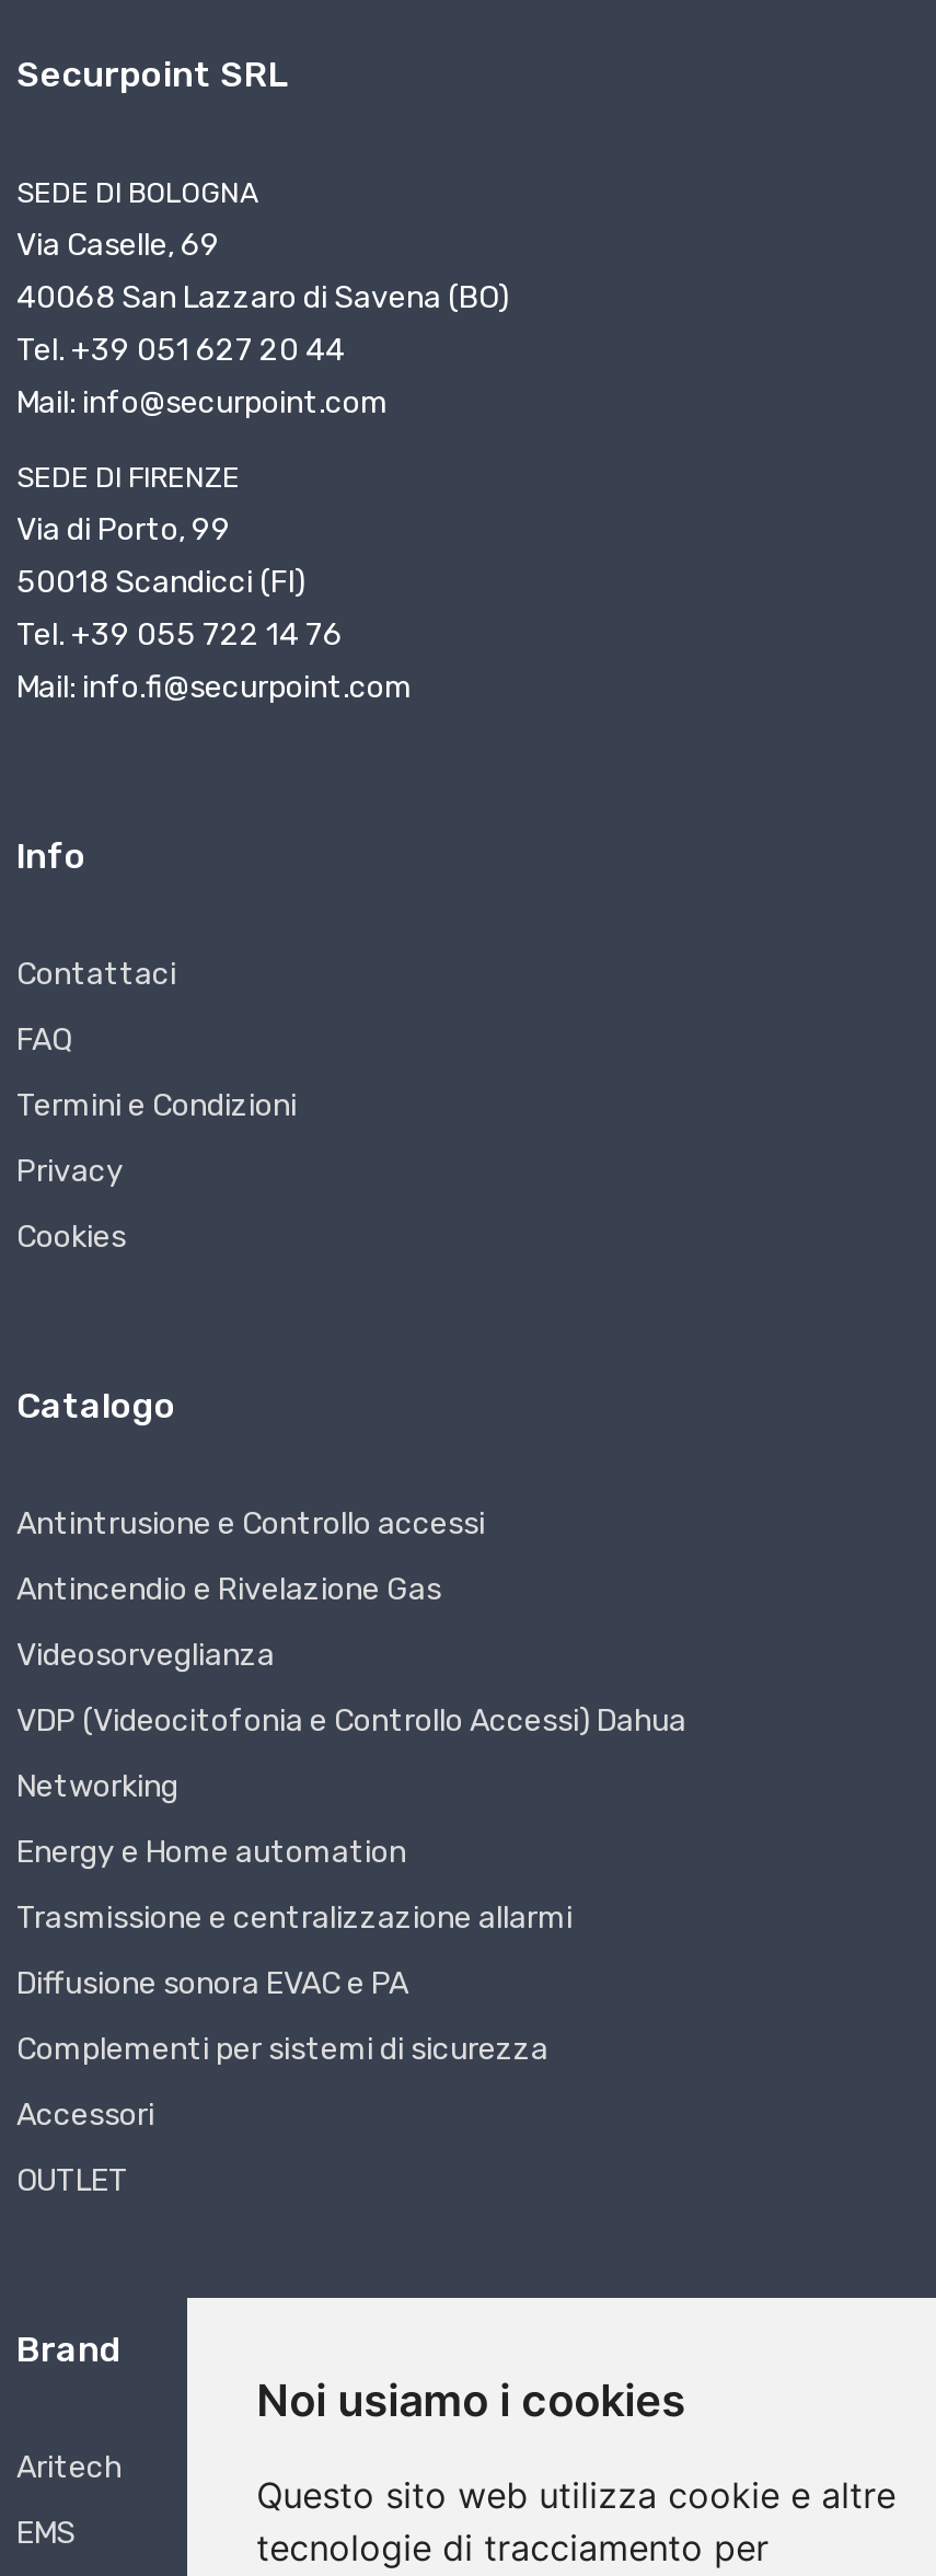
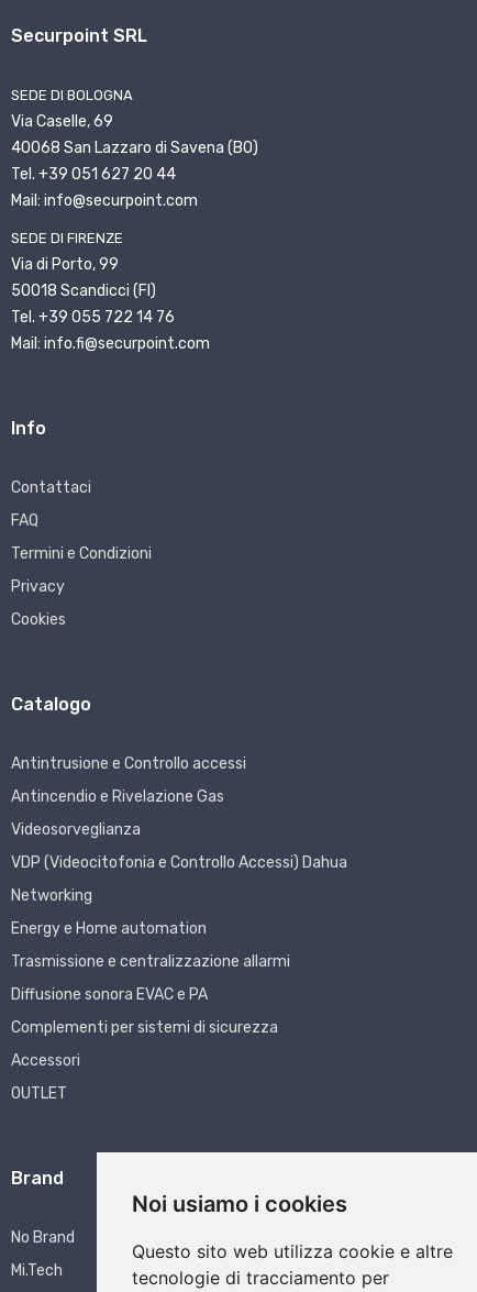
[16,2448,122,2486] Aritech -> [11,1228,75,1247] No Brand
[16,2514,76,2551] EMS -> [11,1261,63,1280] Mi.Tech

